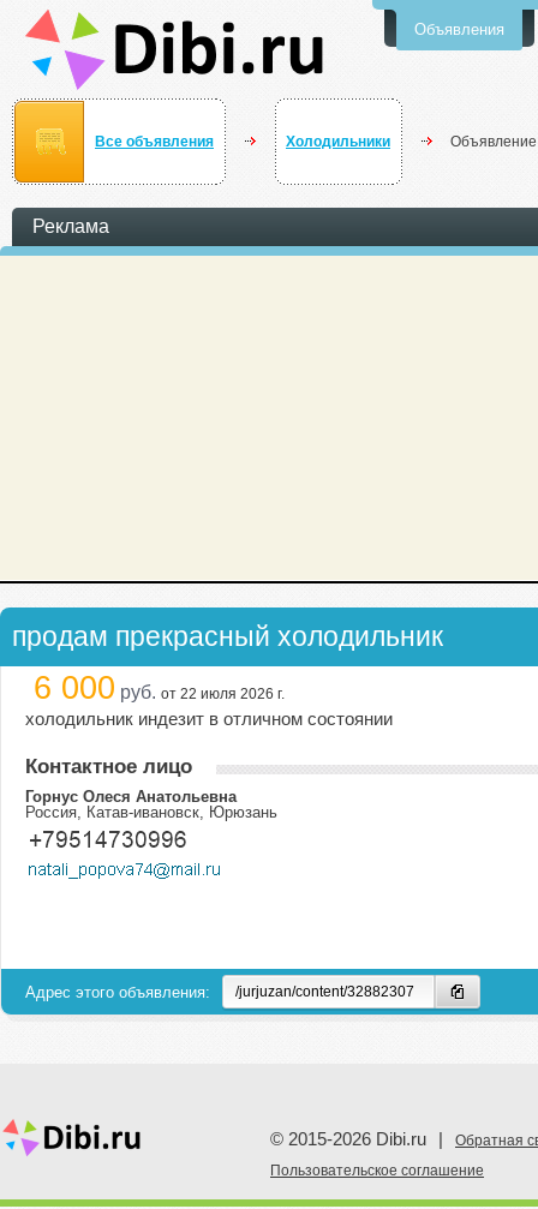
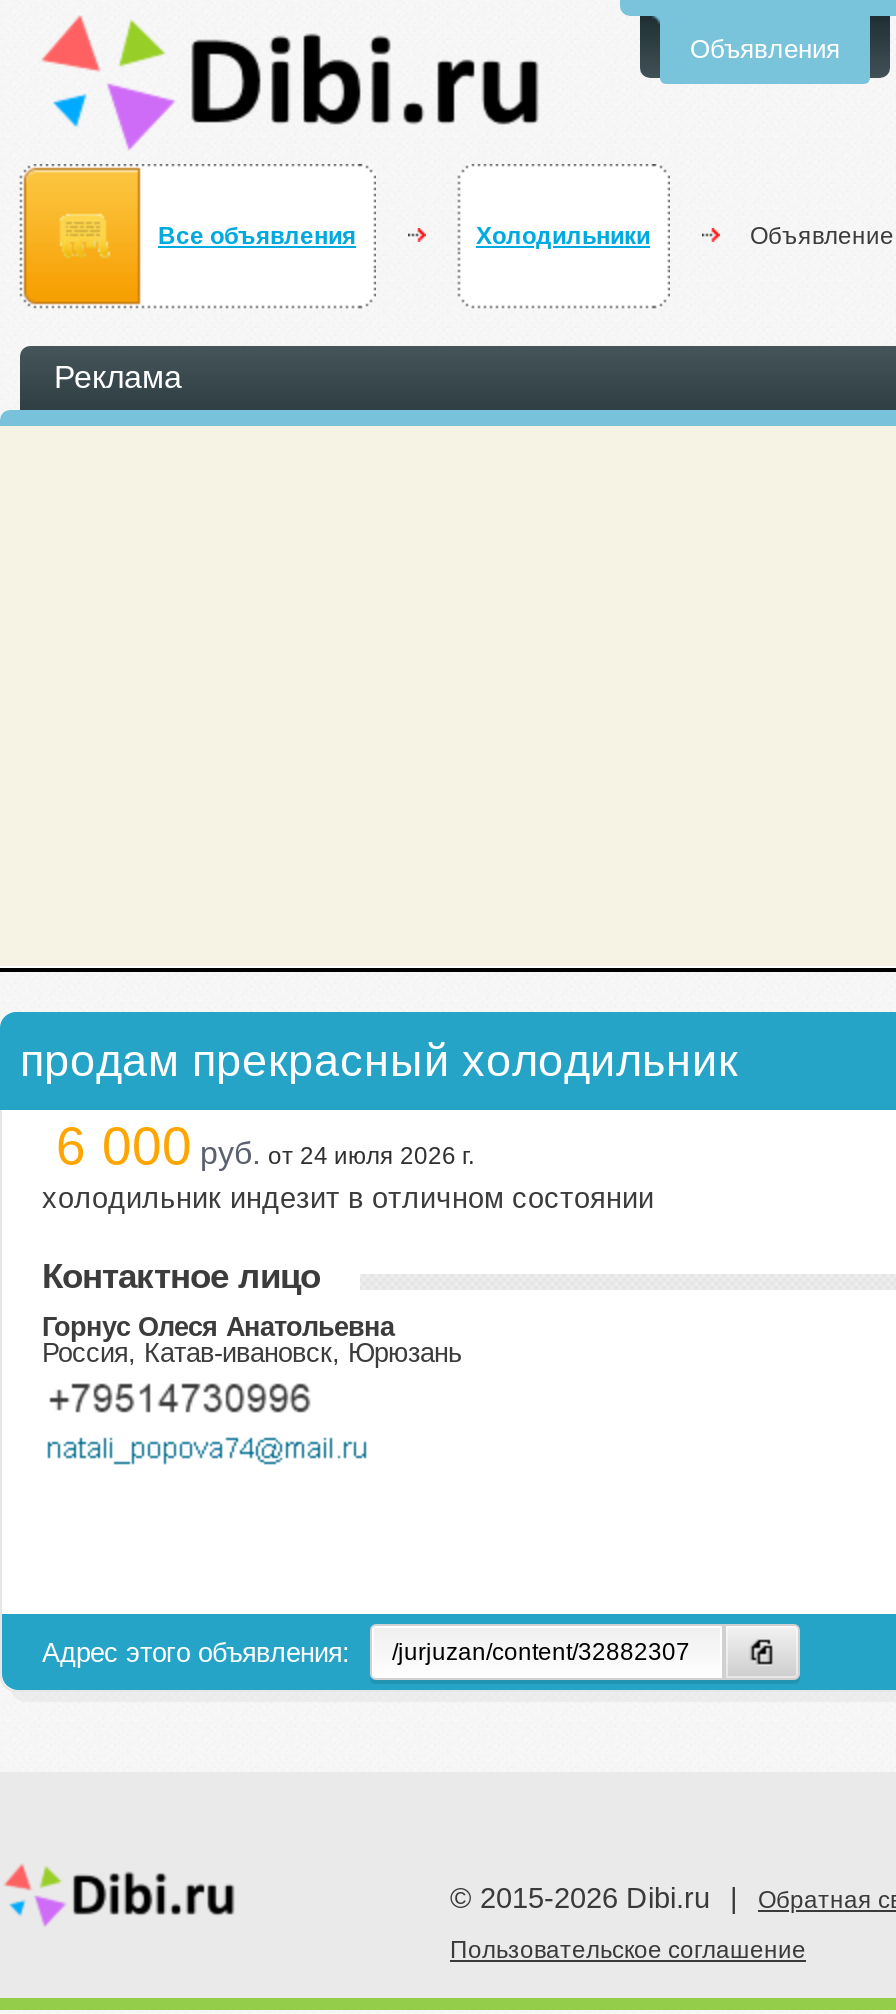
[34,670,285,706] 6 000 руб. от 22 июля 2026 г. -> [56,1116,474,1176] 6 000 руб. от 24 июля 2026 г.

